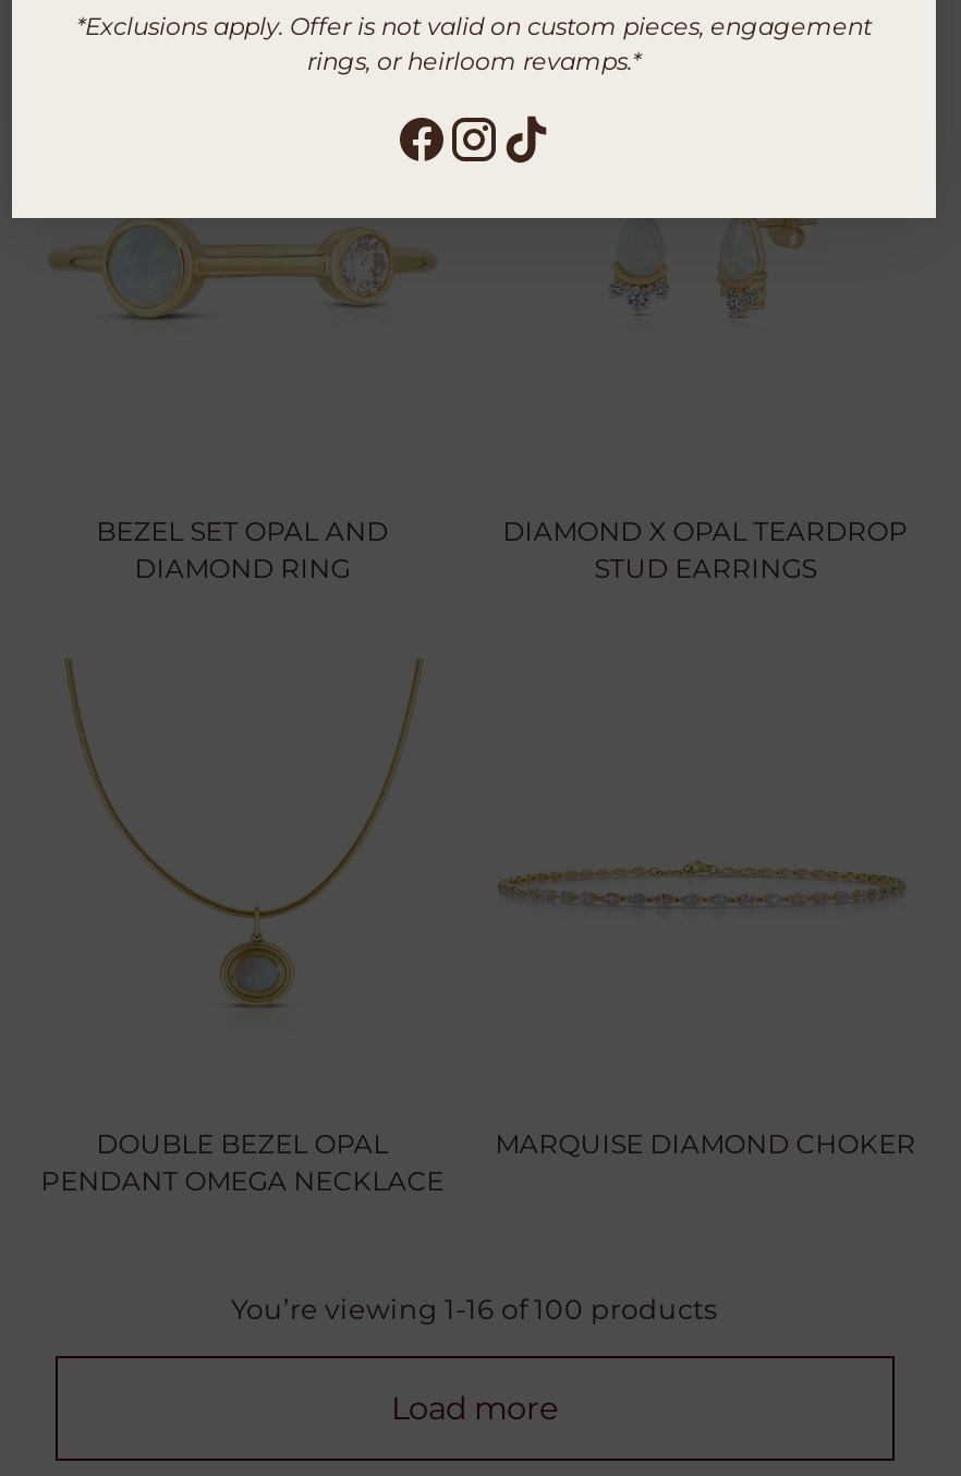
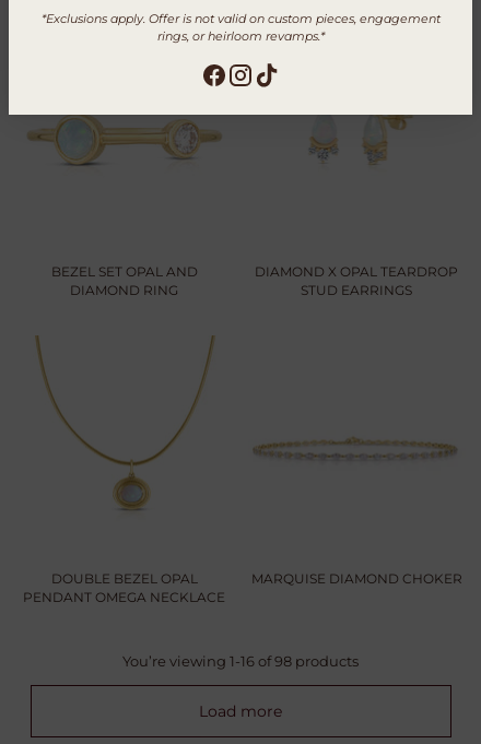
[231,1293,717,1326] You’re viewing 1-16 of 100 products -> [122,653,359,670] You’re viewing 1-16 of 98 products

